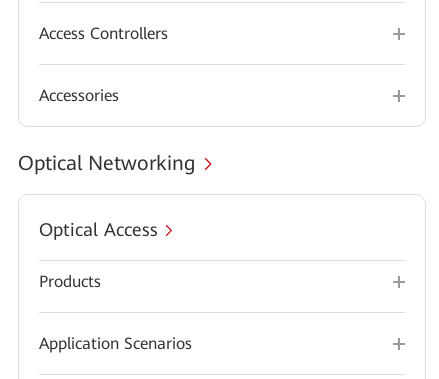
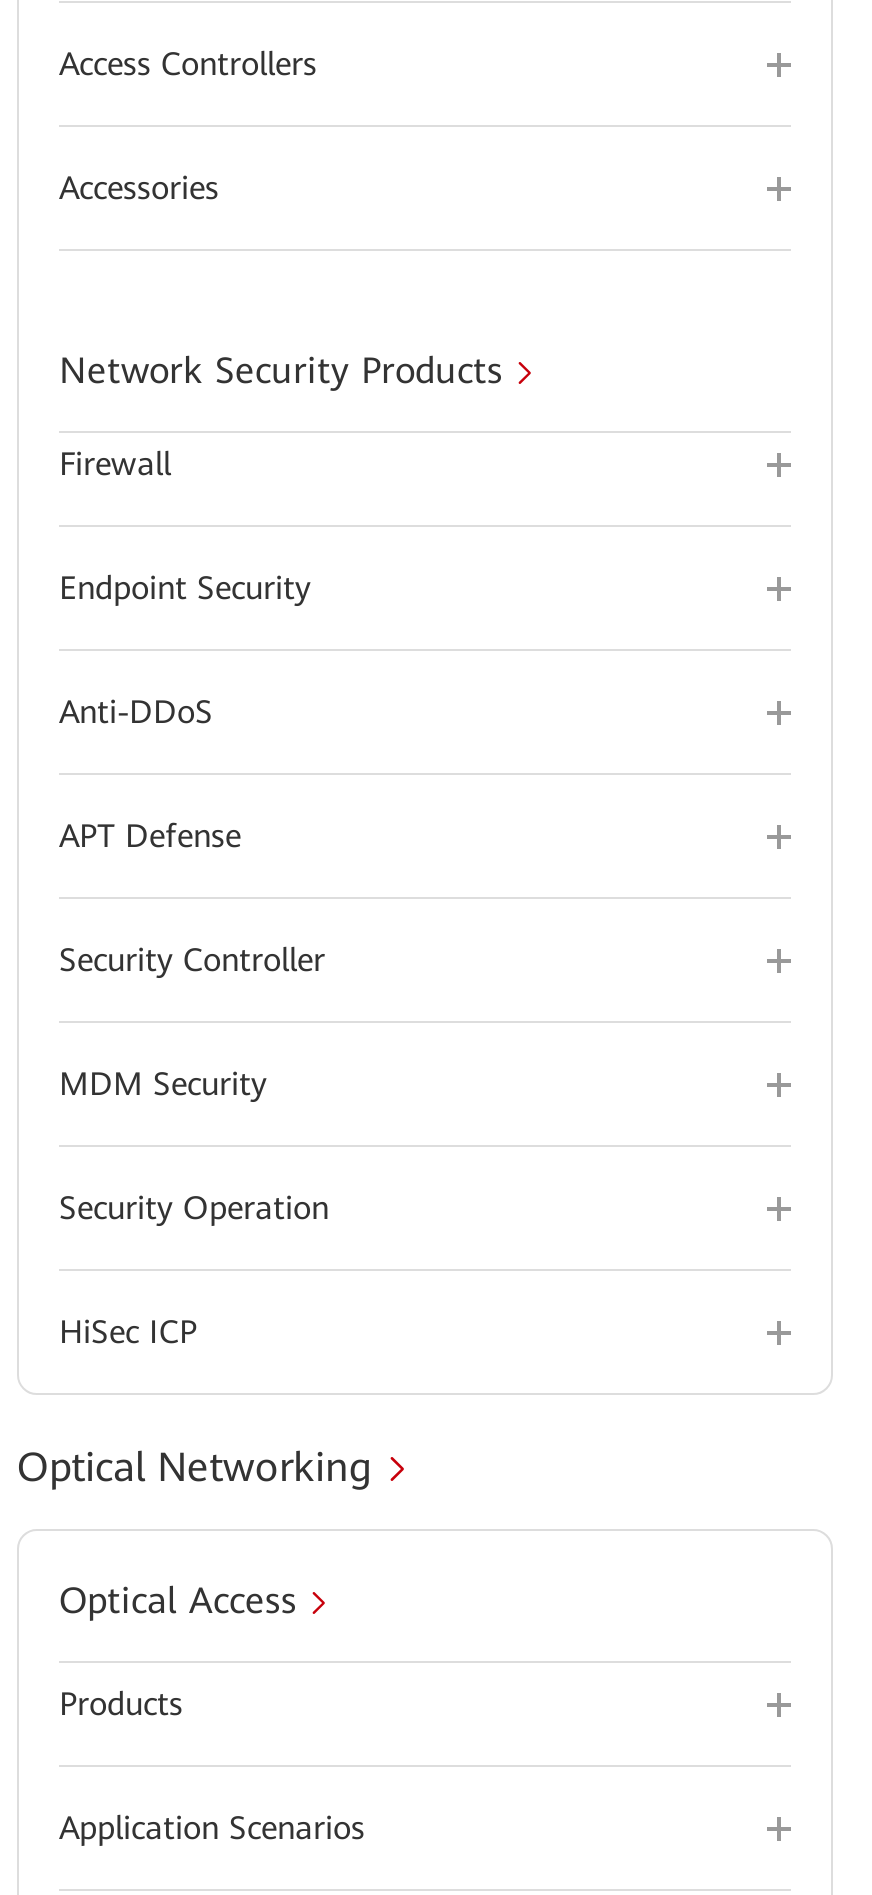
none -> [59,349,503,1351] Network Security Products | Firewall | Endpoint Security | Anti-DDoS | APT Defense | Security Controller | MDM Security | Security Operation | HiSec ICP

